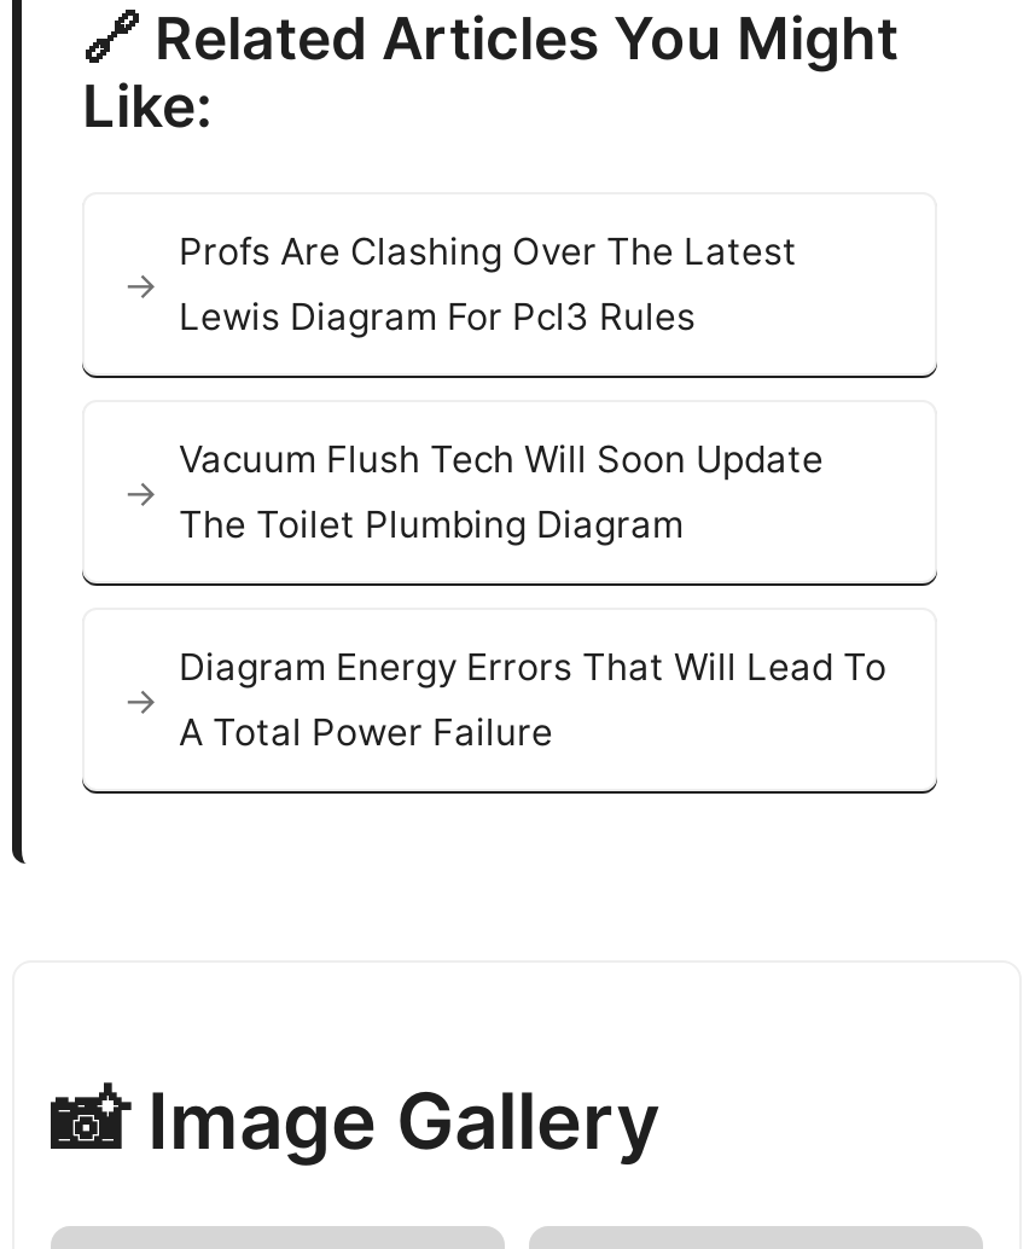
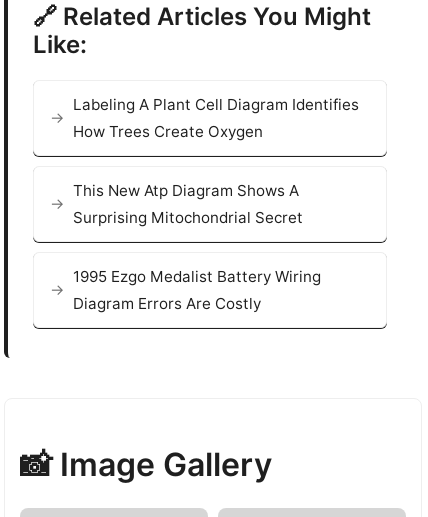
[179,229,797,340] Profs Are Clashing Over The Latest | Lewis Diagram For Pcl3 Rules -> [73,95,359,141] Labeling A Plant Cell Diagram Identifies | How Trees Create Oxygen
[179,436,824,547] Vacuum Flush Tech Will Soon Update | The Toilet Plumbing Diagram -> [73,181,303,227] This New Atp Diagram Shows A | Surprising Mitochondrial Secret
[179,644,886,755] Diagram Energy Errors That Will Lead To | A Total Power Failure -> [73,267,321,313] 1995 Ezgo Medalist Battery Wiring | Diagram Errors Are Costly

